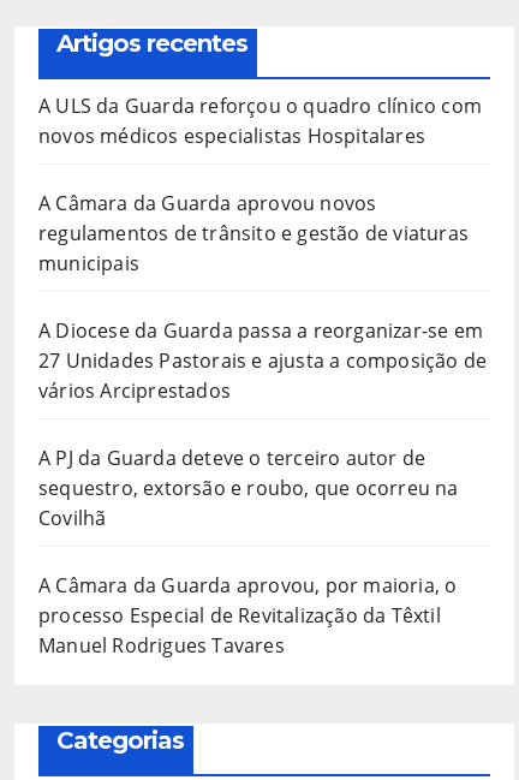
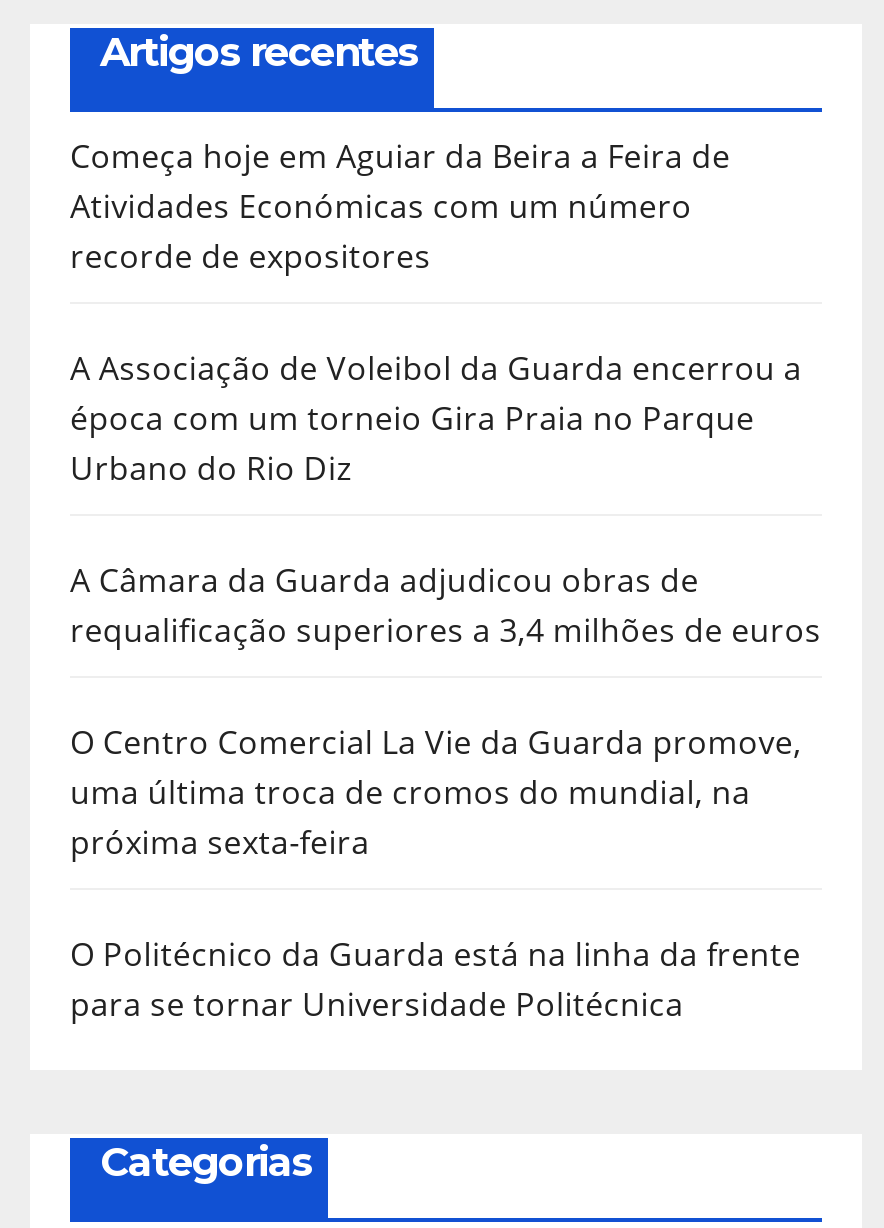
[38,93,482,149] A ULS da Guarda reforçou o quadro clínico com | novos médicos especialistas Hospitalares -> [70,134,730,278] Começa hoje em Aguiar da Beira a Feira de | Atividades Económicas com um número | recorde de expositores
[38,190,469,276] A Câmara da Guarda aprovou novos | regulamentos de trânsito e gestão de viaturas | municipais -> [70,346,802,490] A Associação de Voleibol da Guarda encerrou a | época com um torneio Gira Praia no Parque | Urbano do Rio Diz
[38,317,487,404] A Diocese da Guarda passa a reorganizar-se em | 27 Unidades Pastorais e ajusta a composição de | vários Arciprestados -> [70,558,821,652] A Câmara da Guarda adjudicou obras de | requalificação superiores a 3,4 milhões de euros
[38,445,458,531] A PJ da Guarda deteve o terceiro autor de | sequestro, extorsão e roubo, que ocorreu na | Covilhã -> [70,720,802,864] O Centro Comercial La Vie da Guarda promove, | uma última troca de cromos do mundial, na | próxima sexta-feira
[38,572,457,659] A Câmara da Guarda aprovou, por maioria, o | processo Especial de Revitalização da Têxtil | Manuel Rodrigues Tavares -> [70,932,801,1026] O Politécnico da Guarda está na linha da frente | para se tornar Universidade Politécnica

